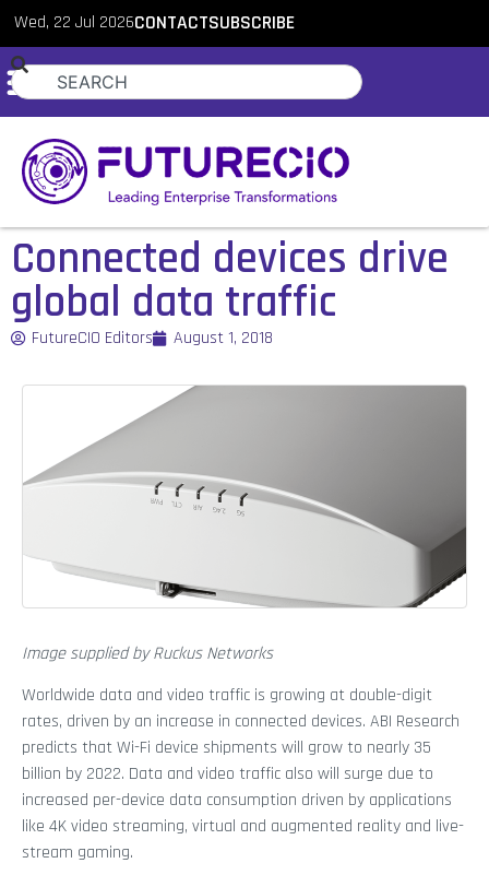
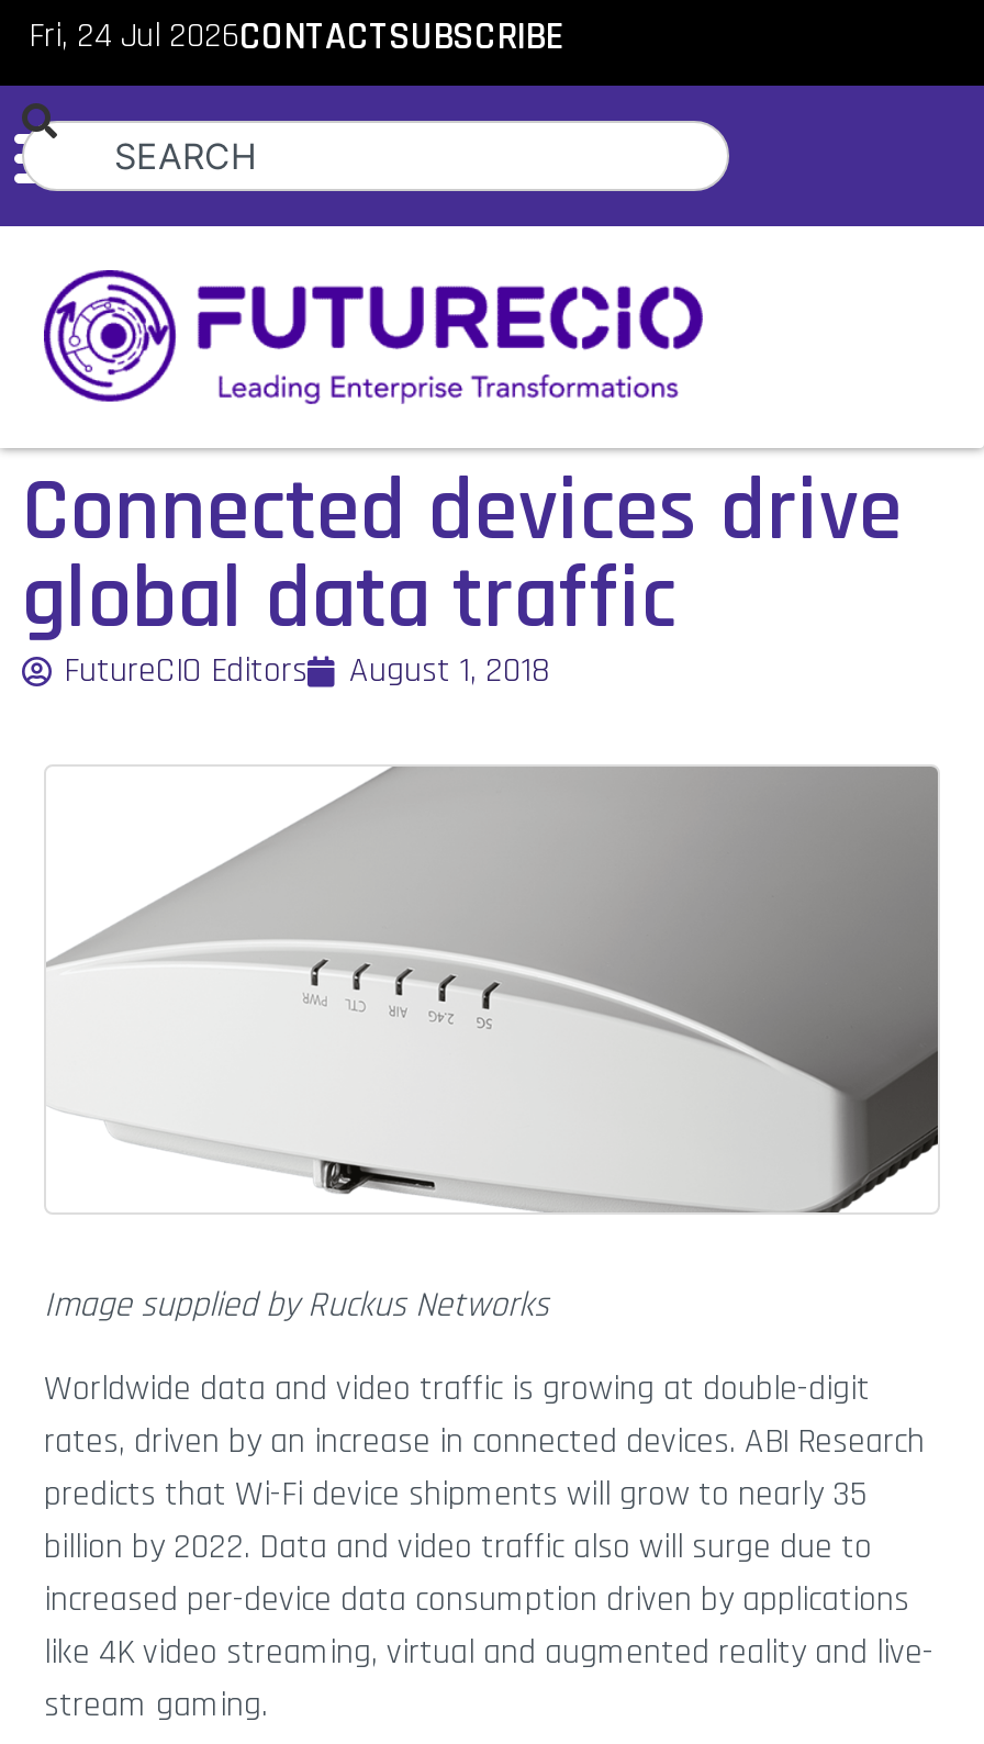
[14,11,295,35] Wed, 22 Jul 2026CONTACTSUBSCRIBE -> [29,13,562,62] Fri, 24 Jul 2026CONTACTSUBSCRIBE

